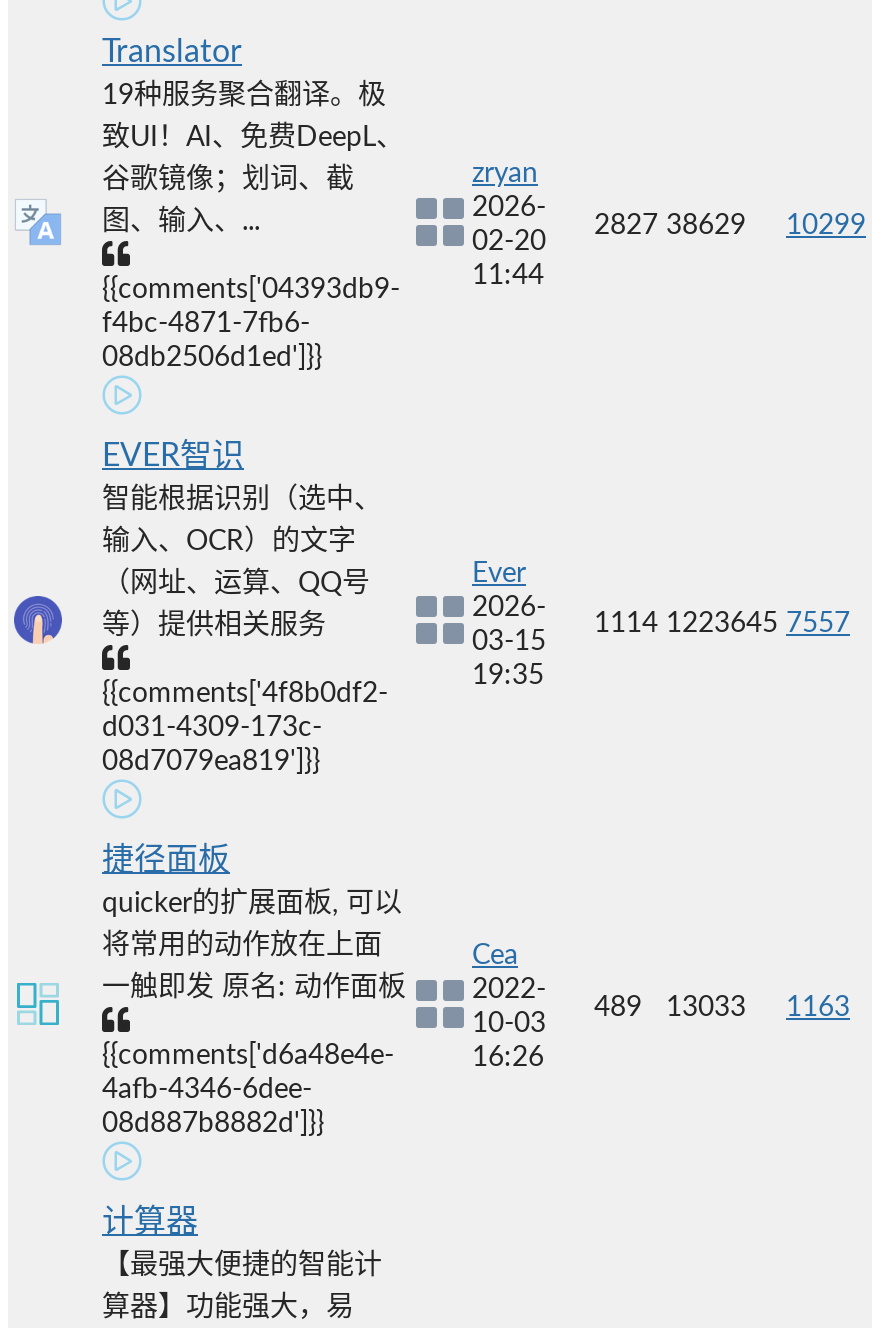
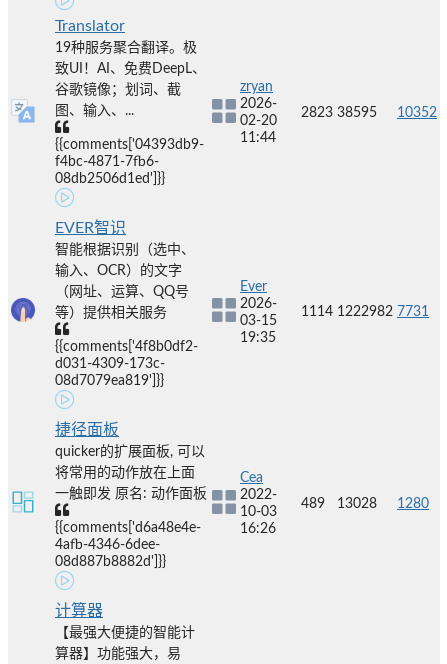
[594,211,746,239] 2827 38629 -> [301,106,377,120] 2823 38595
[786,211,866,239] 10299 -> [397,106,437,120] 10352
[594,609,850,637] 1114 1223645 7557 -> [301,305,429,319] 1114 1222982 7731
[666,993,746,1021] 13033 -> [337,497,377,511] 13028
[786,993,850,1021] 1163 -> [397,497,429,511] 1280

